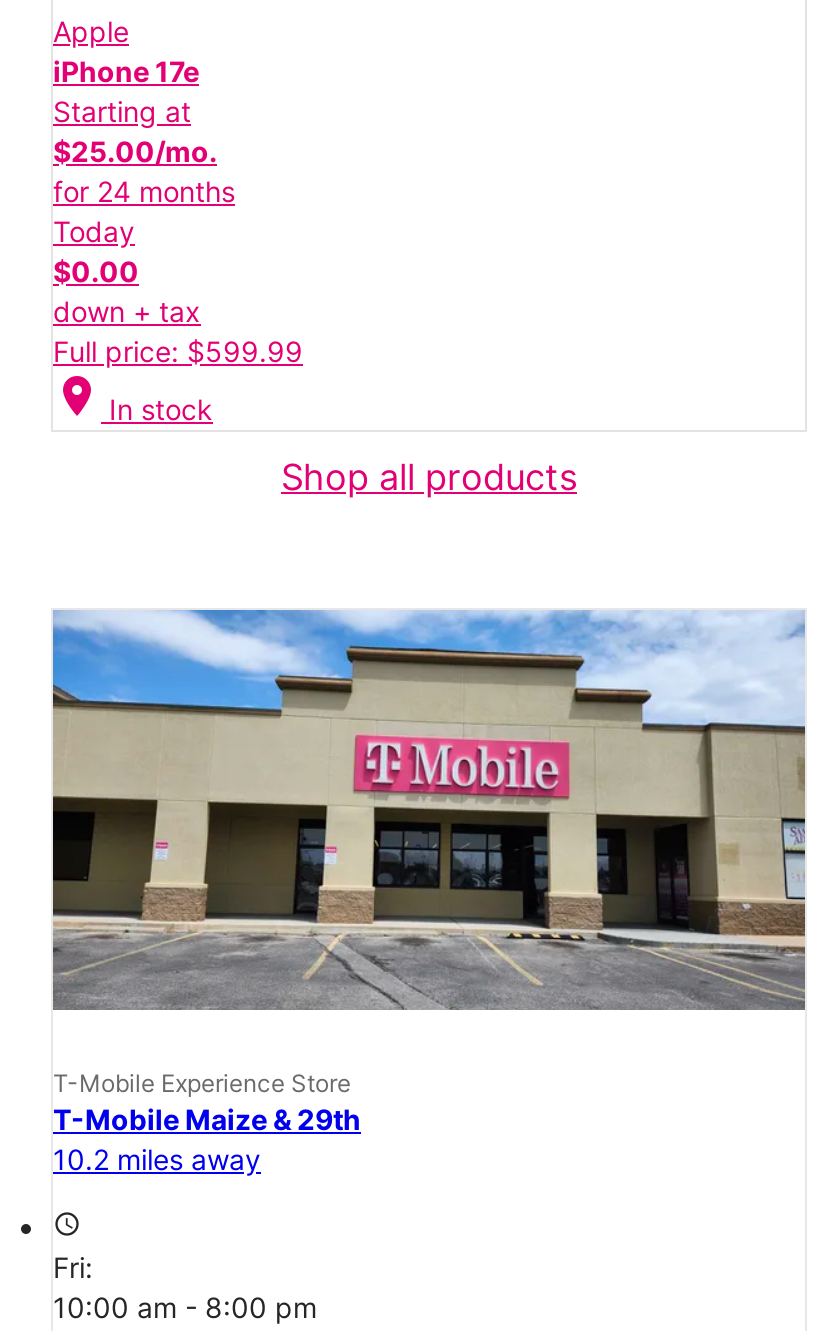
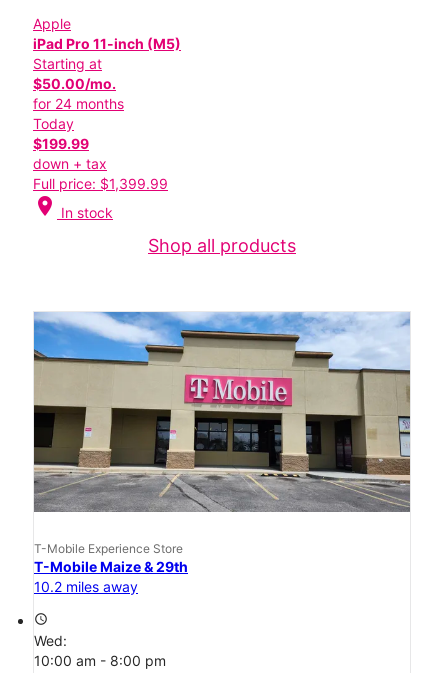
[53,53,199,87] iPhone 17e -> [33,35,181,52] iPad Pro 11-inch (M5)
[53,133,217,167] $25.00/mo. -> [33,75,116,92] $50.00/mo.
[53,253,139,287] $0.00 -> [33,135,89,152] $199.99
[53,333,303,367] Full price: $599.99 -> [33,175,168,192] Full price: $1,399.99
[53,1249,101,1283] Fri: -> [34,632,71,649] Wed:

